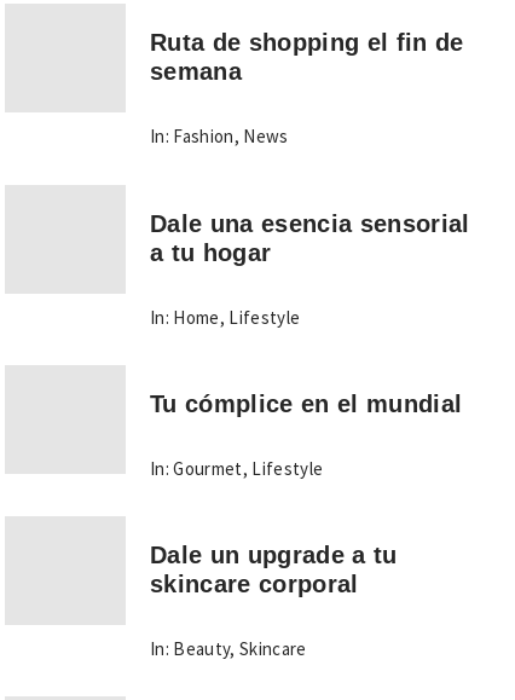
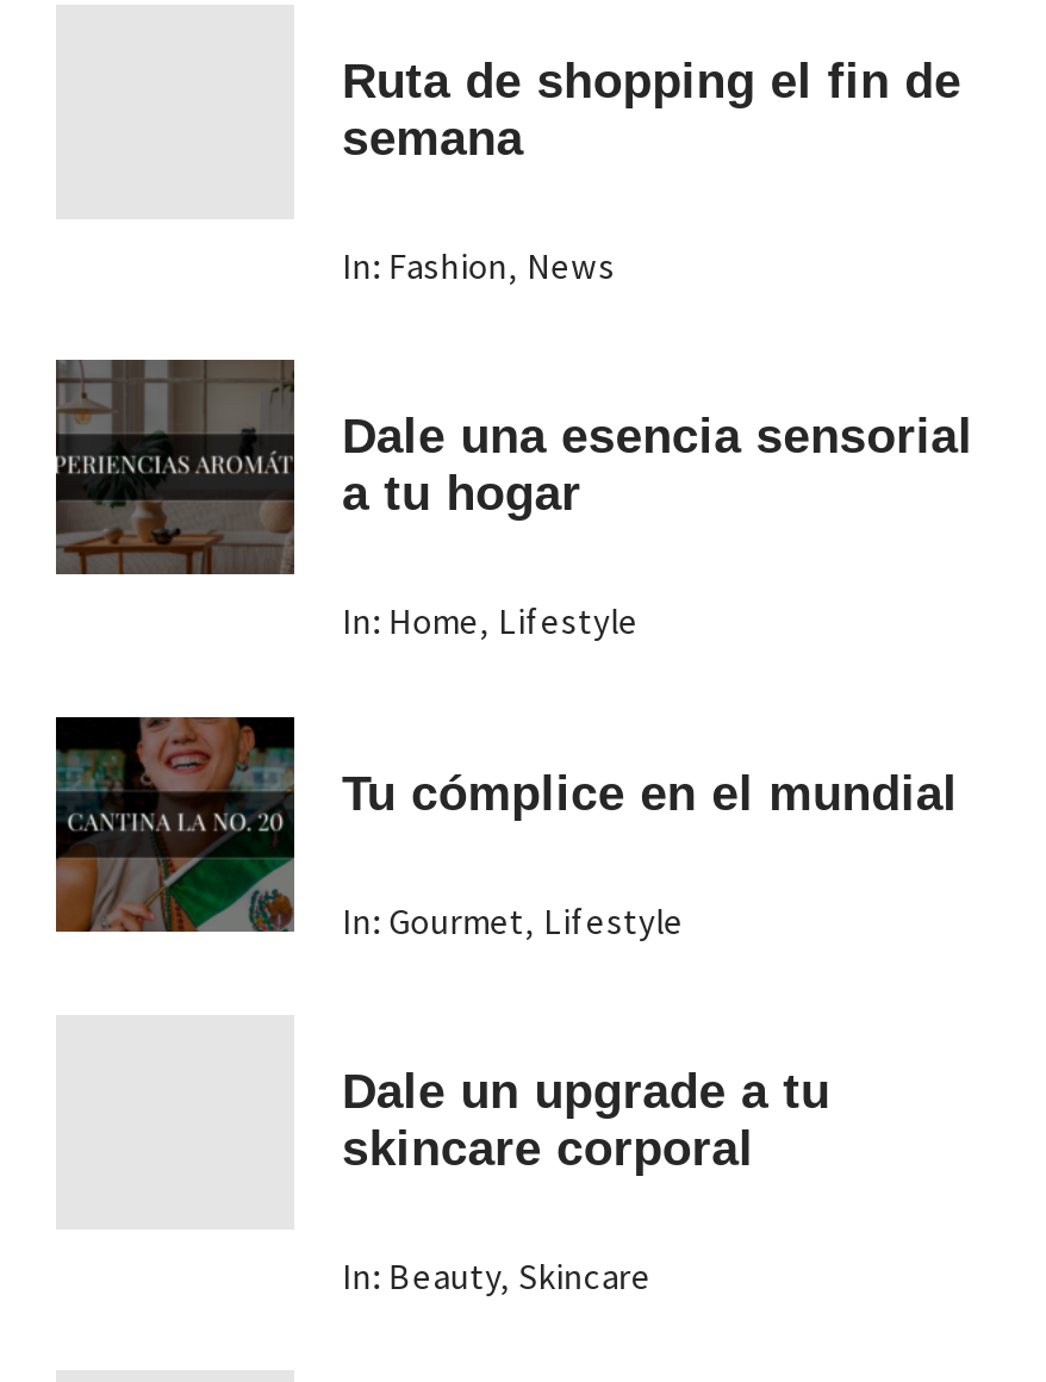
none -> [54,357,297,577] [image]
none -> [54,715,297,934] [image]

